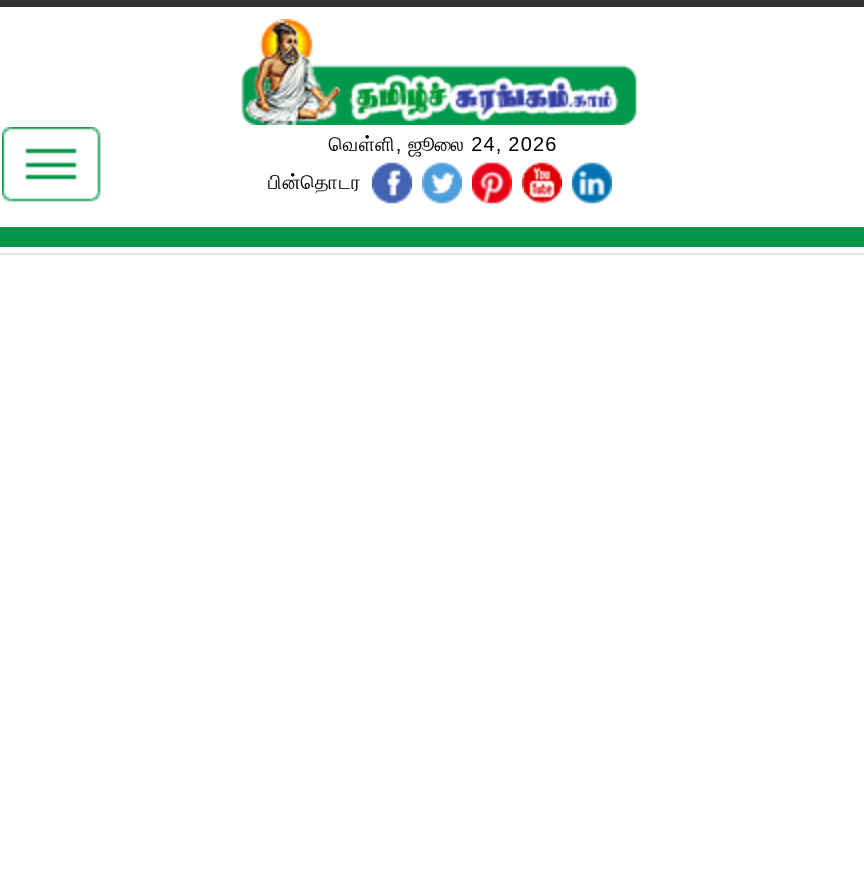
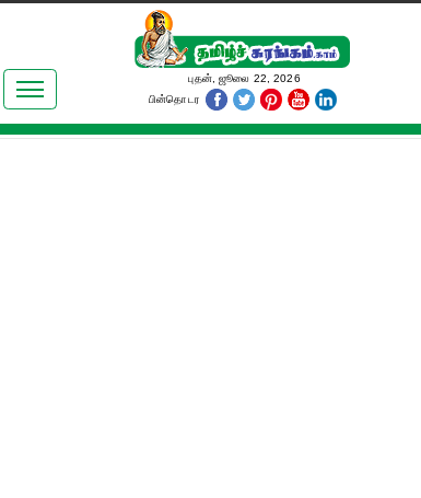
[322,133,558,155] வெள்ளி, ஜூலை 24, 2026 -> [185,72,300,84] புதன், ஜூலை 22, 2026

